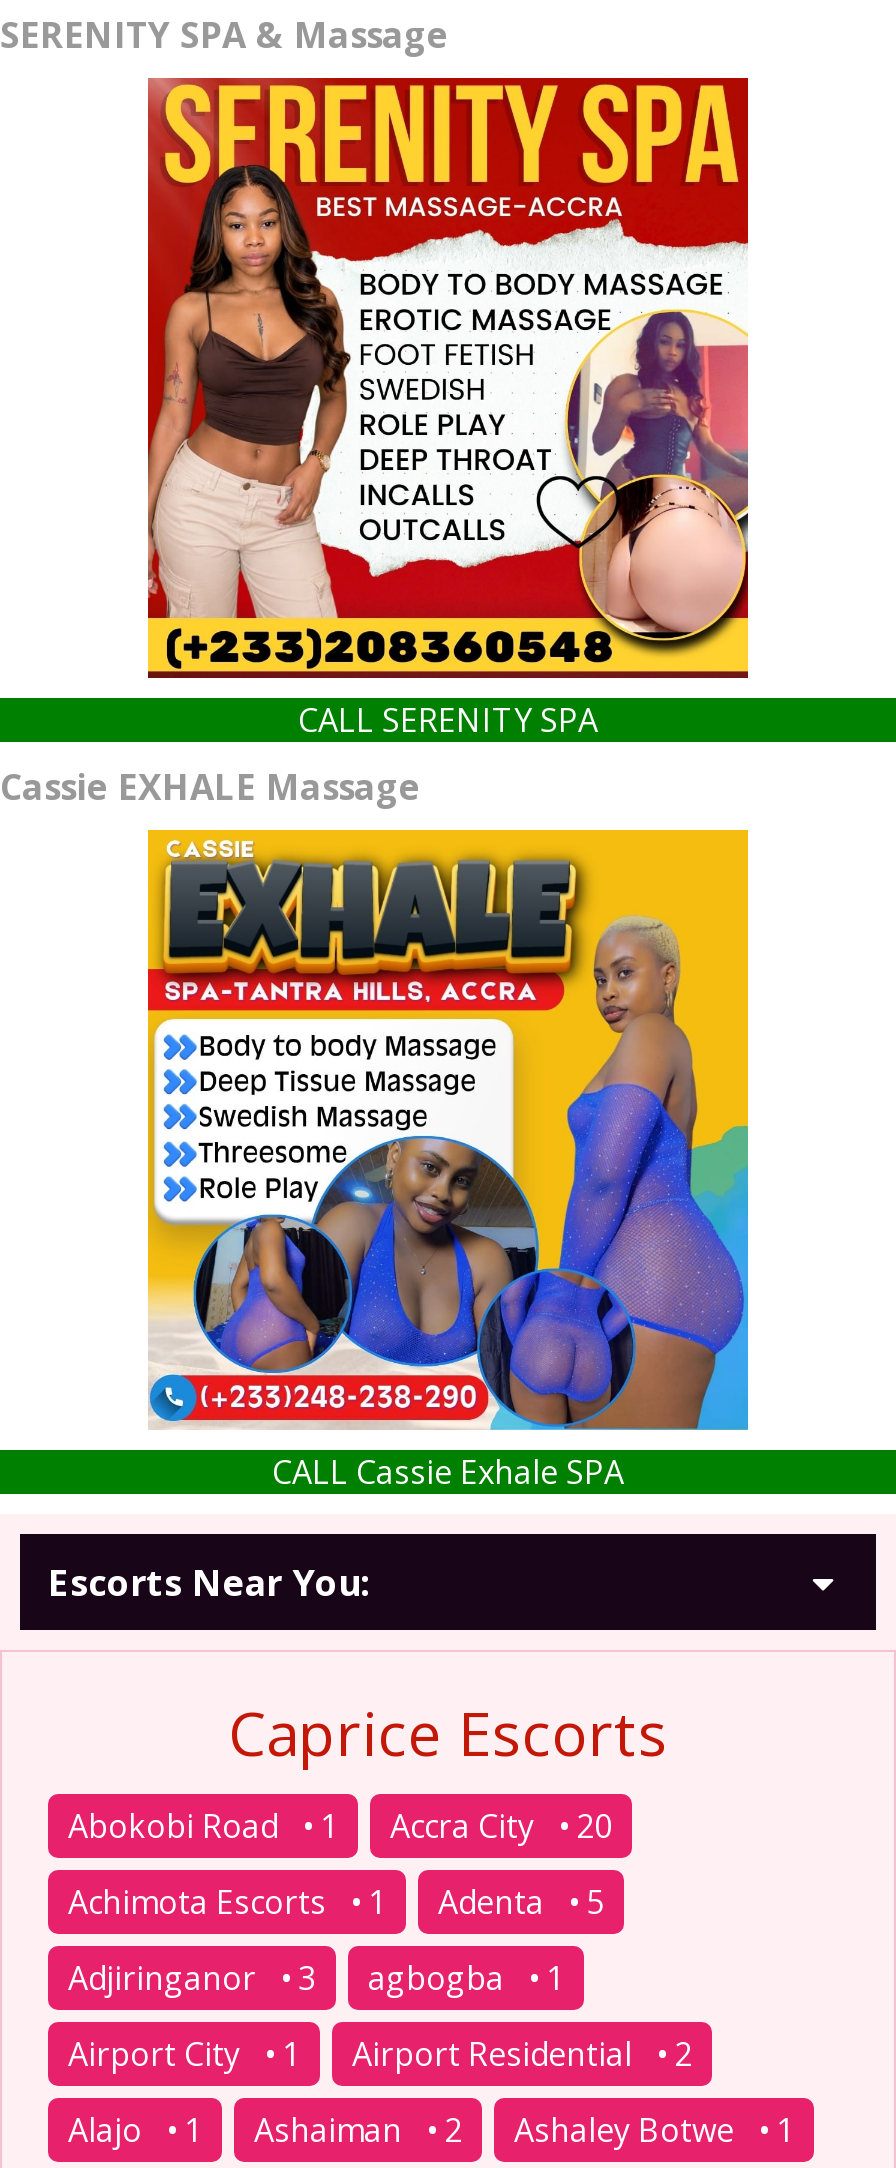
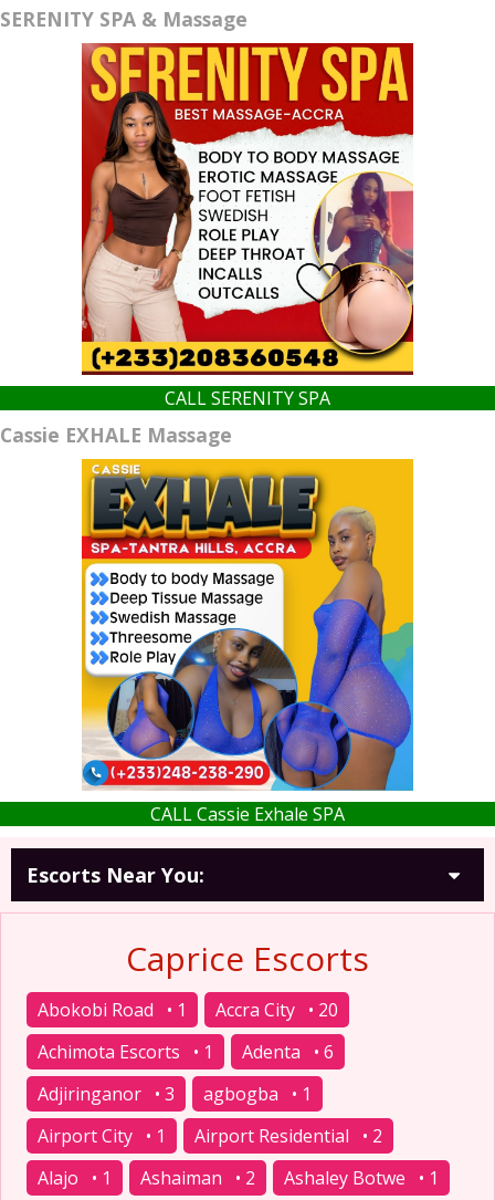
[68,1881,604,1925] Achimota Escorts • 1 Adenta • 5 -> [38,1040,334,1064] Achimota Escorts • 1 Adenta • 6

